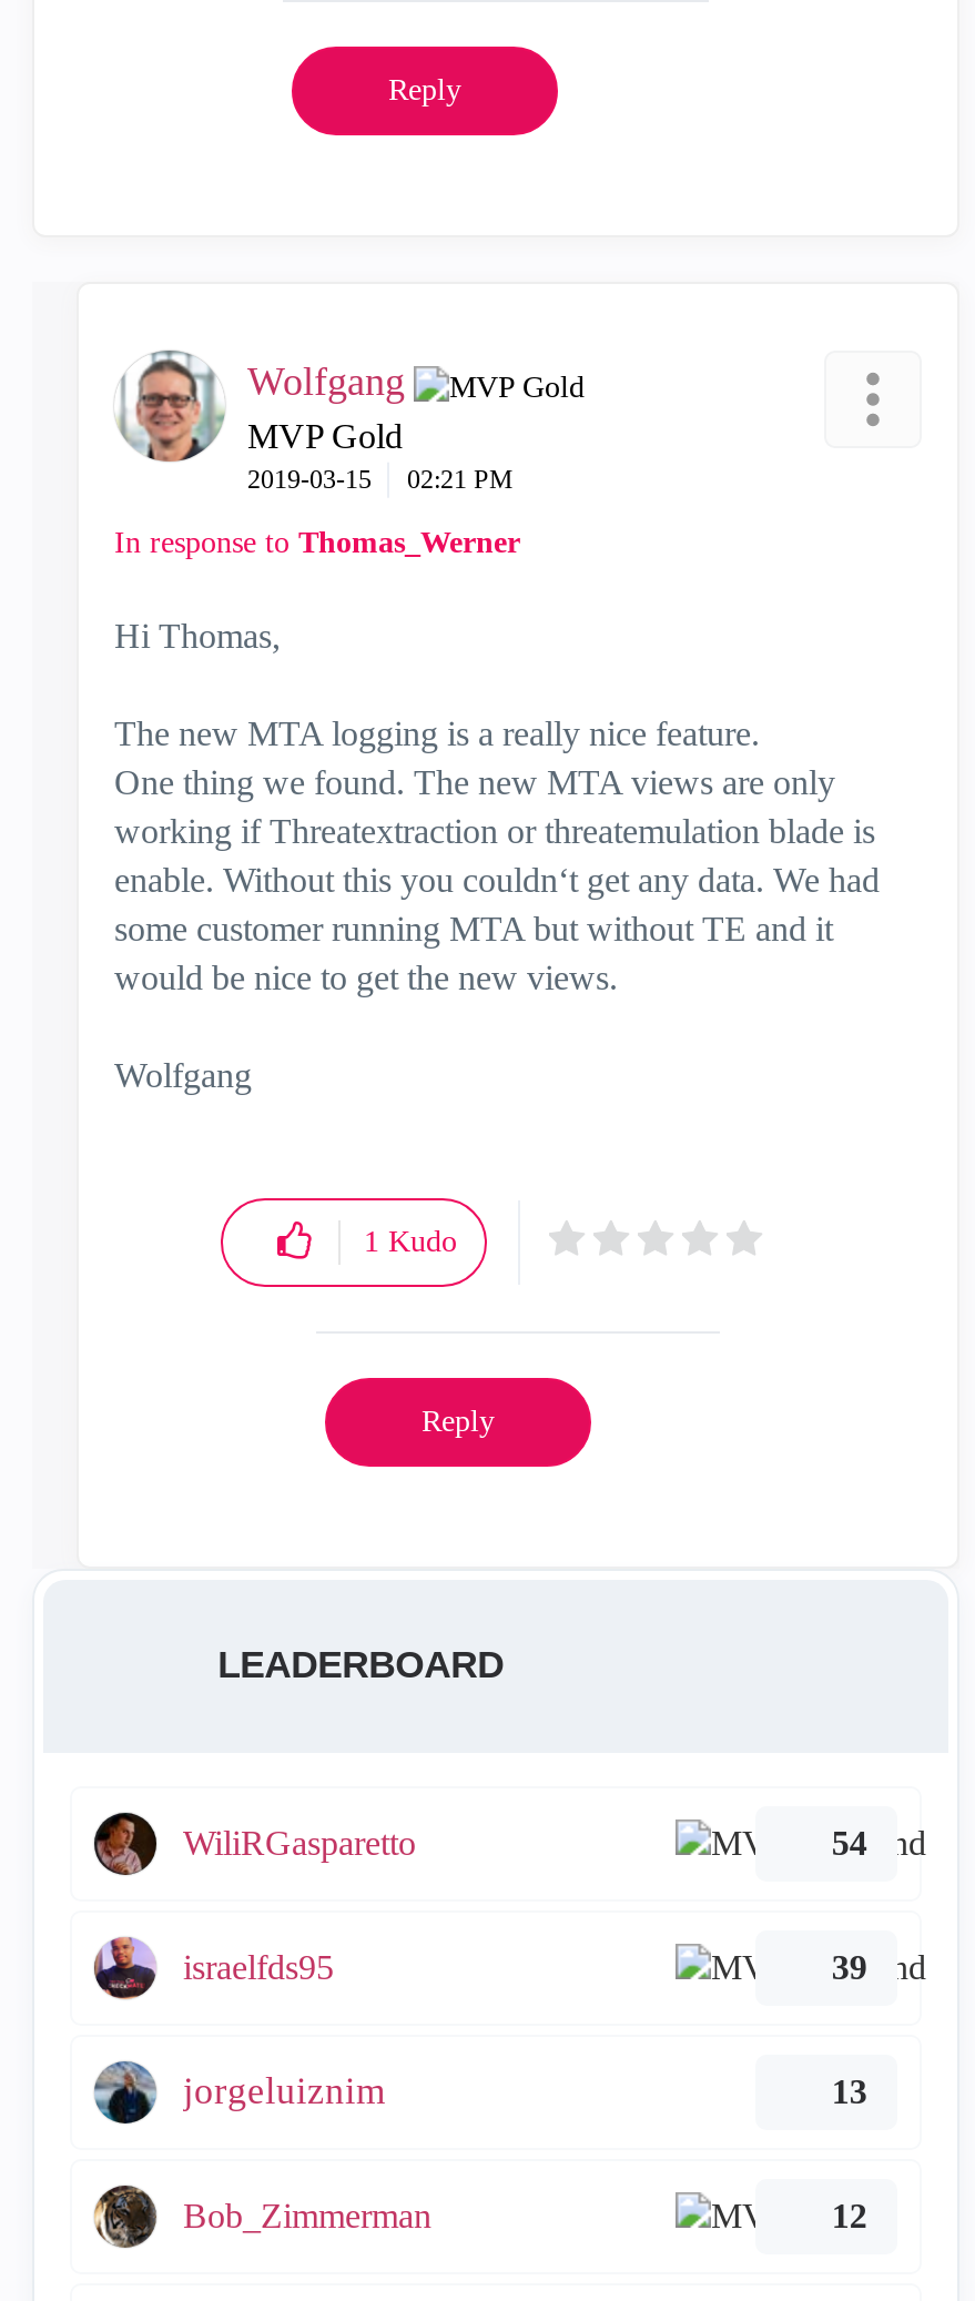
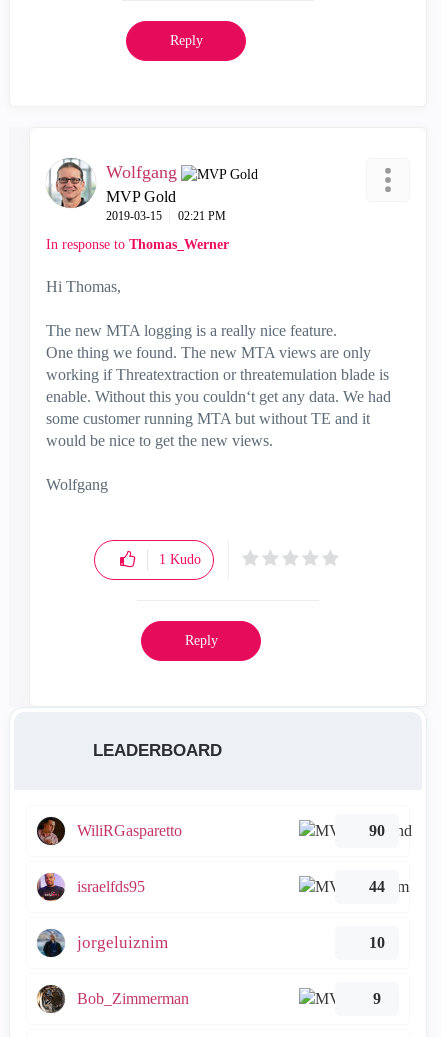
[823,1823,867,1861] 54 -> [365,822,385,839] 90
[823,1948,867,1985] 39 -> [365,878,385,895] 44
[823,2072,867,2110] 13 -> [365,934,385,951] 10
[823,2196,867,2234] 12 -> [369,990,381,1007] 9

